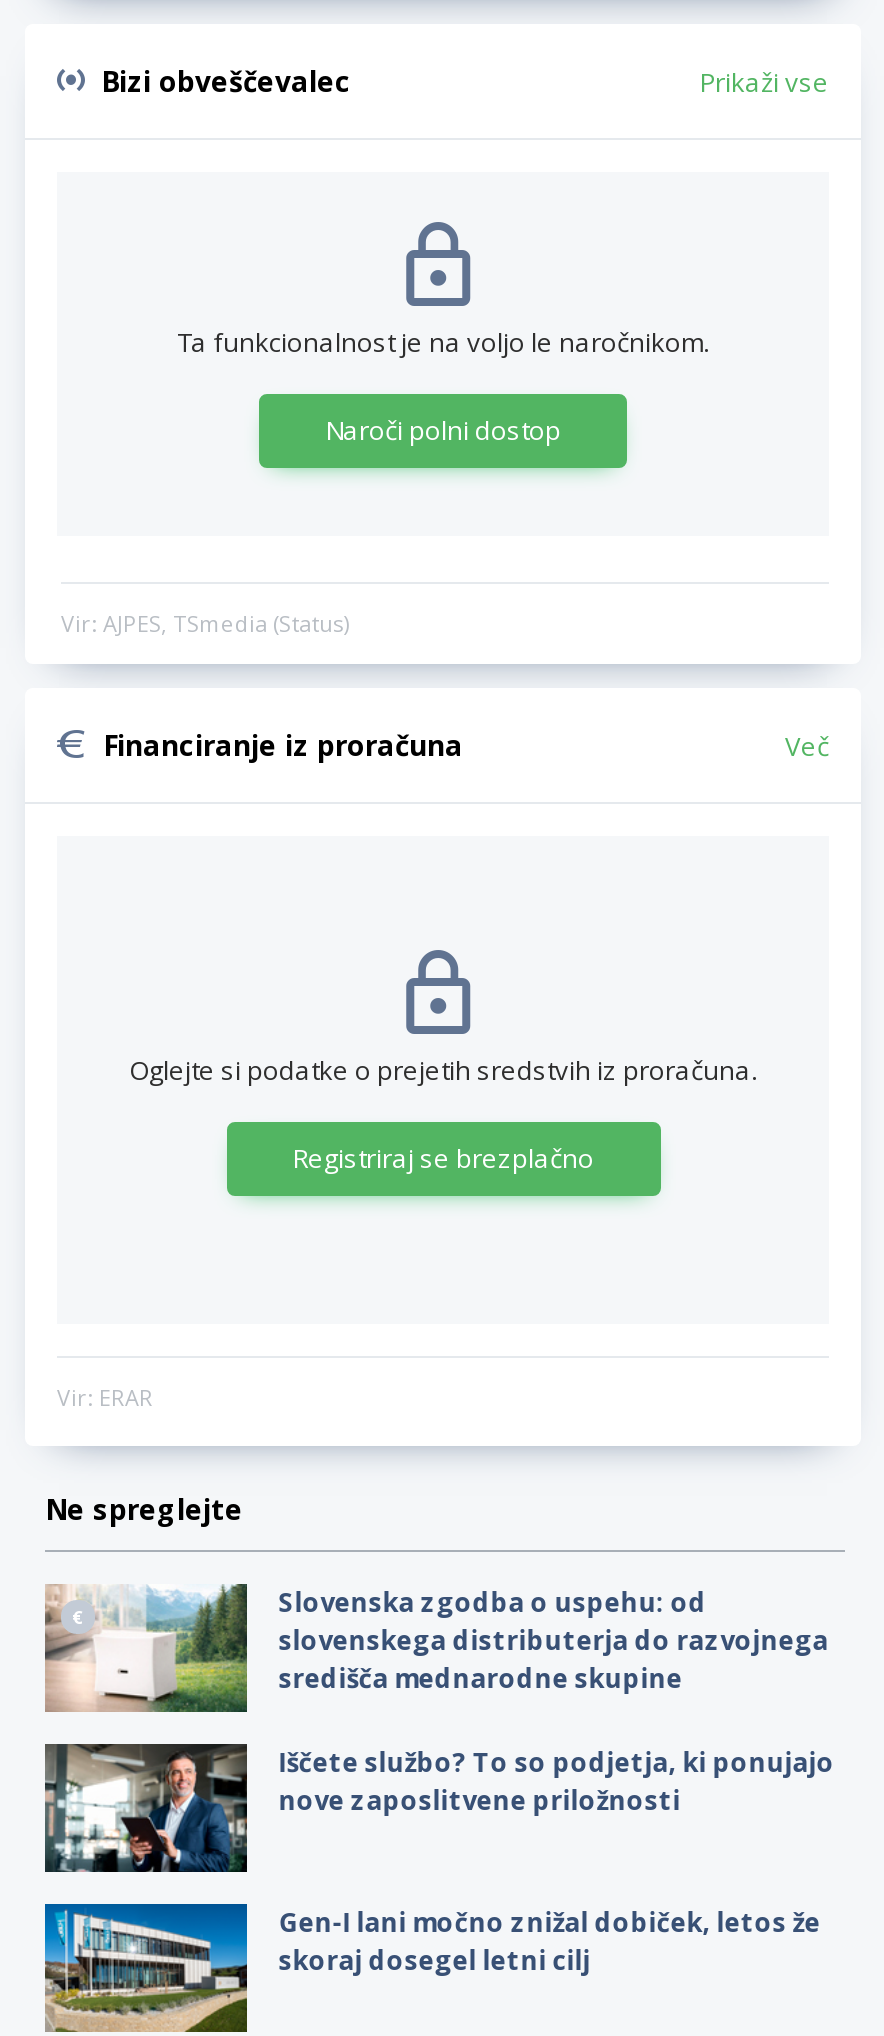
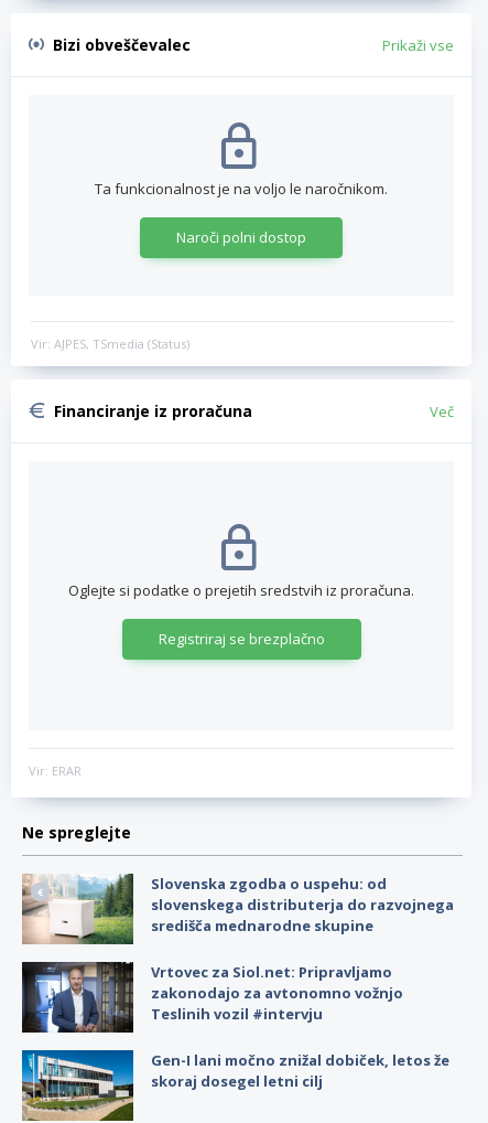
[43,1744,835,1874] [image] | Iščete službo? To so podjetja, ki ponujajo | nove zaposlitvene priložnosti -> [21,962,403,1034] [image] | Vrtovec za Siol.net: Pripravljamo | zakonodajo za avtonomno vožnjo | Teslinih vozil #intervju

